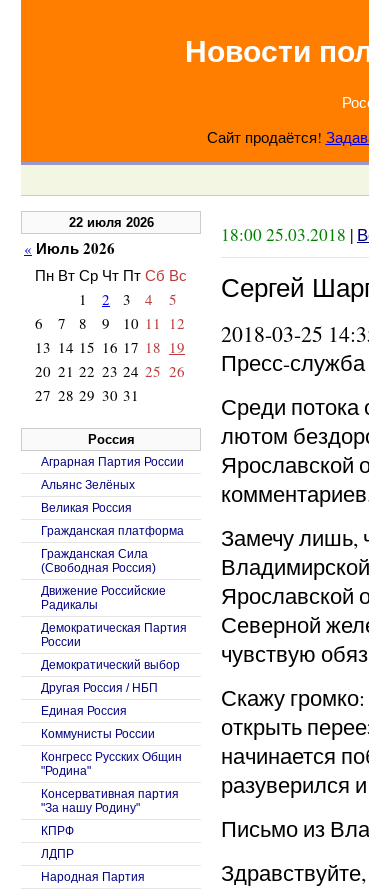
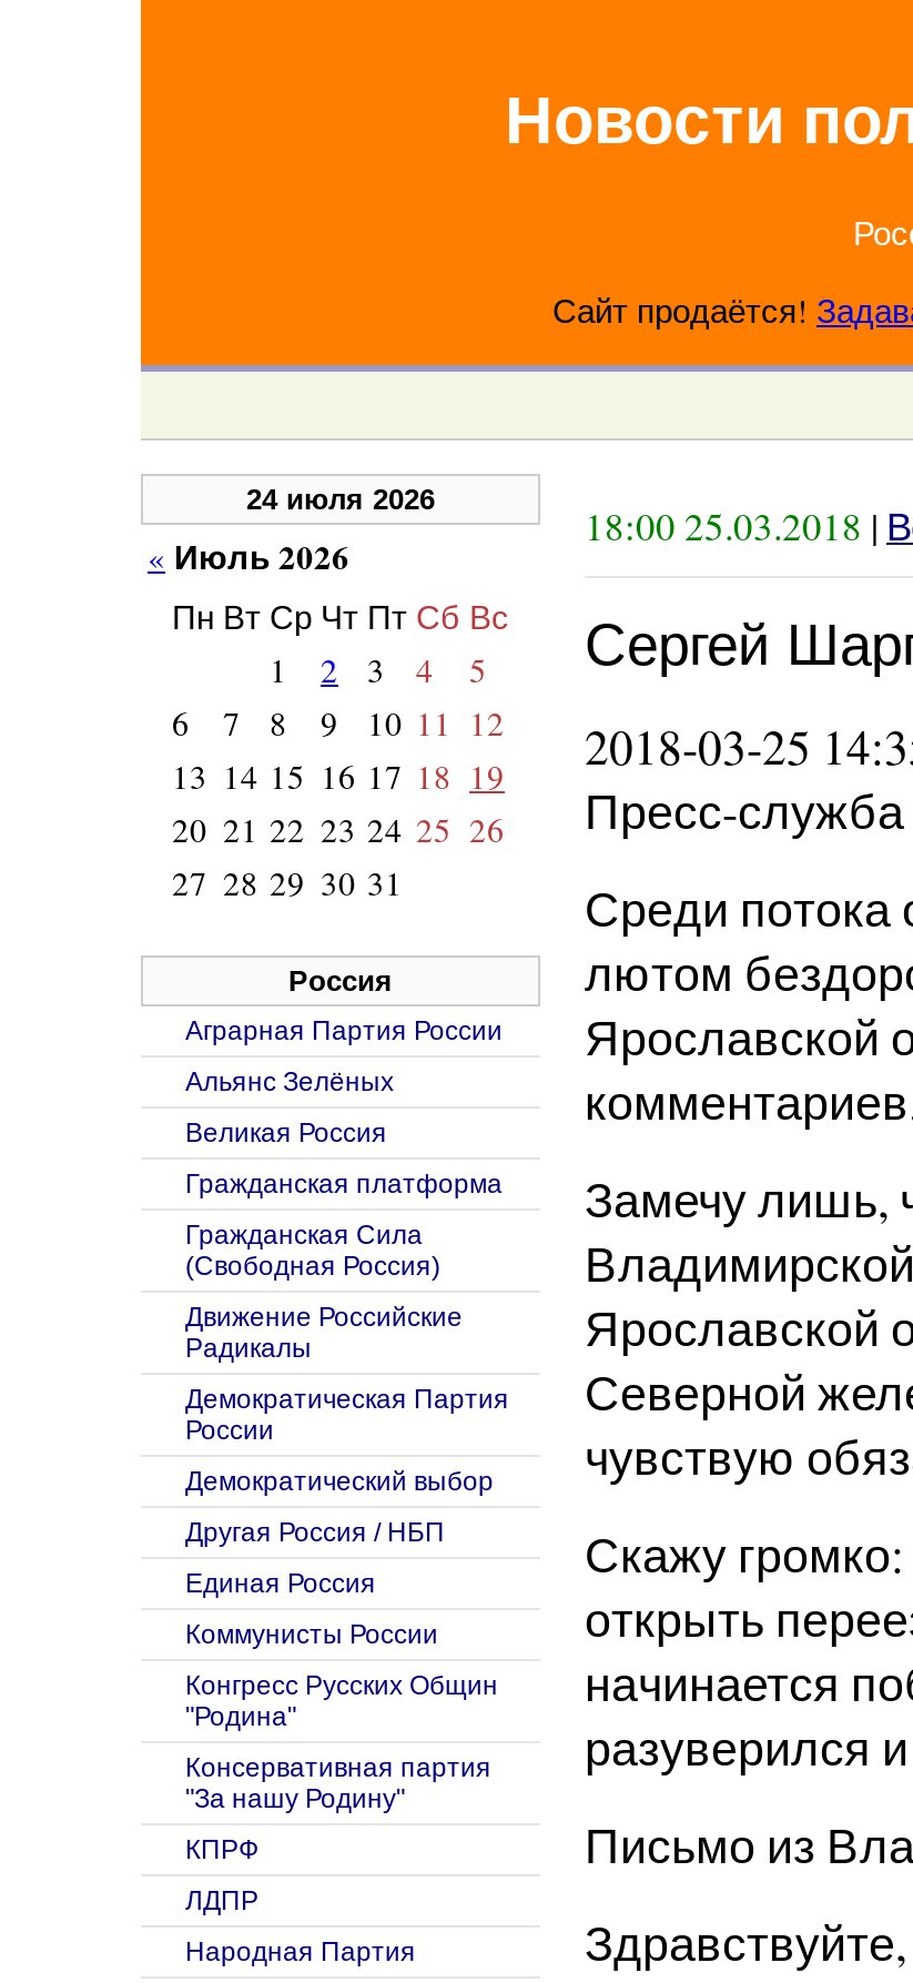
[68,215,153,230] 22 июля 2026 -> [246,483,435,516] 24 июля 2026

